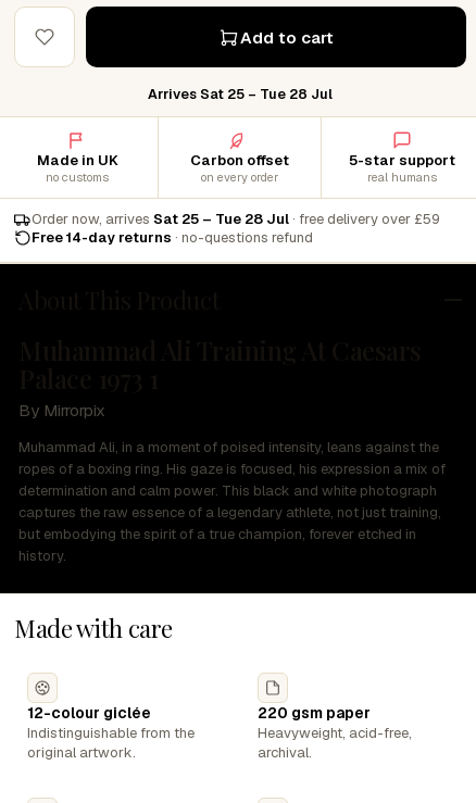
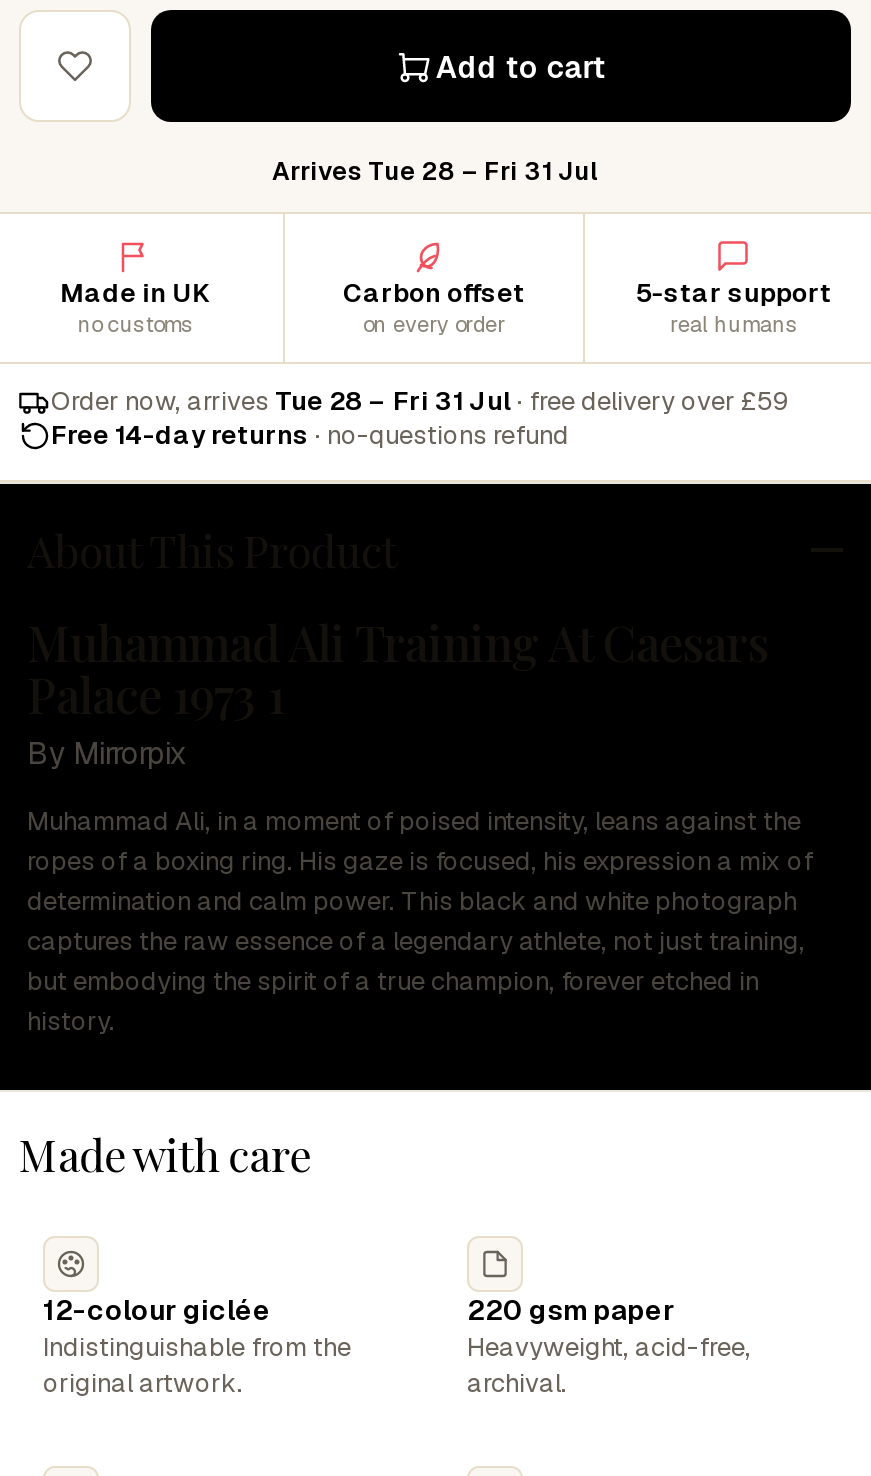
[148,85,333,103] Arrives Sat 25 – Tue 28 Jul -> [272,154,598,188] Arrives Tue 28 – Fri 31 Jul
[32,210,440,228] Order now, arrives Sat 25 – Tue 28 Jul · free delivery over £59 -> [51,384,789,418] Order now, arrives Tue 28 – Fri 31 Jul · free delivery over £59

